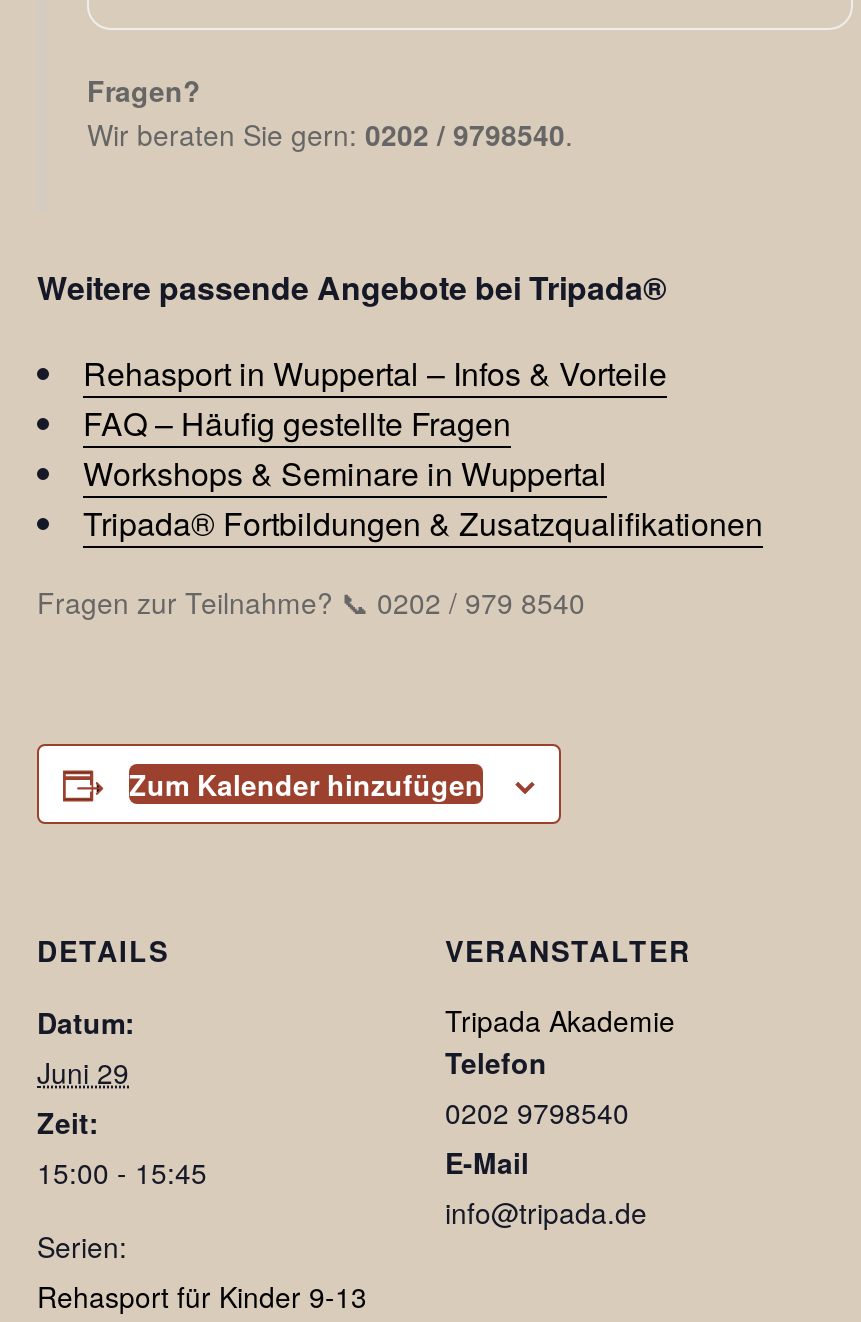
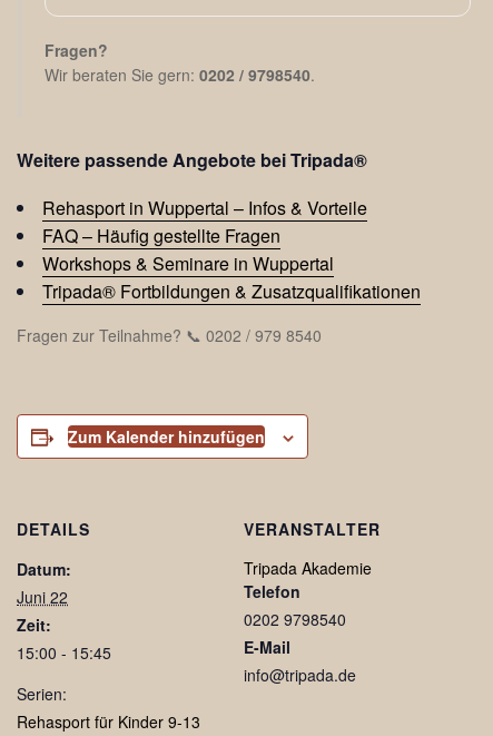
[37,1052,129,1092] Juni 29 -> [17,586,68,608] Juni 22

